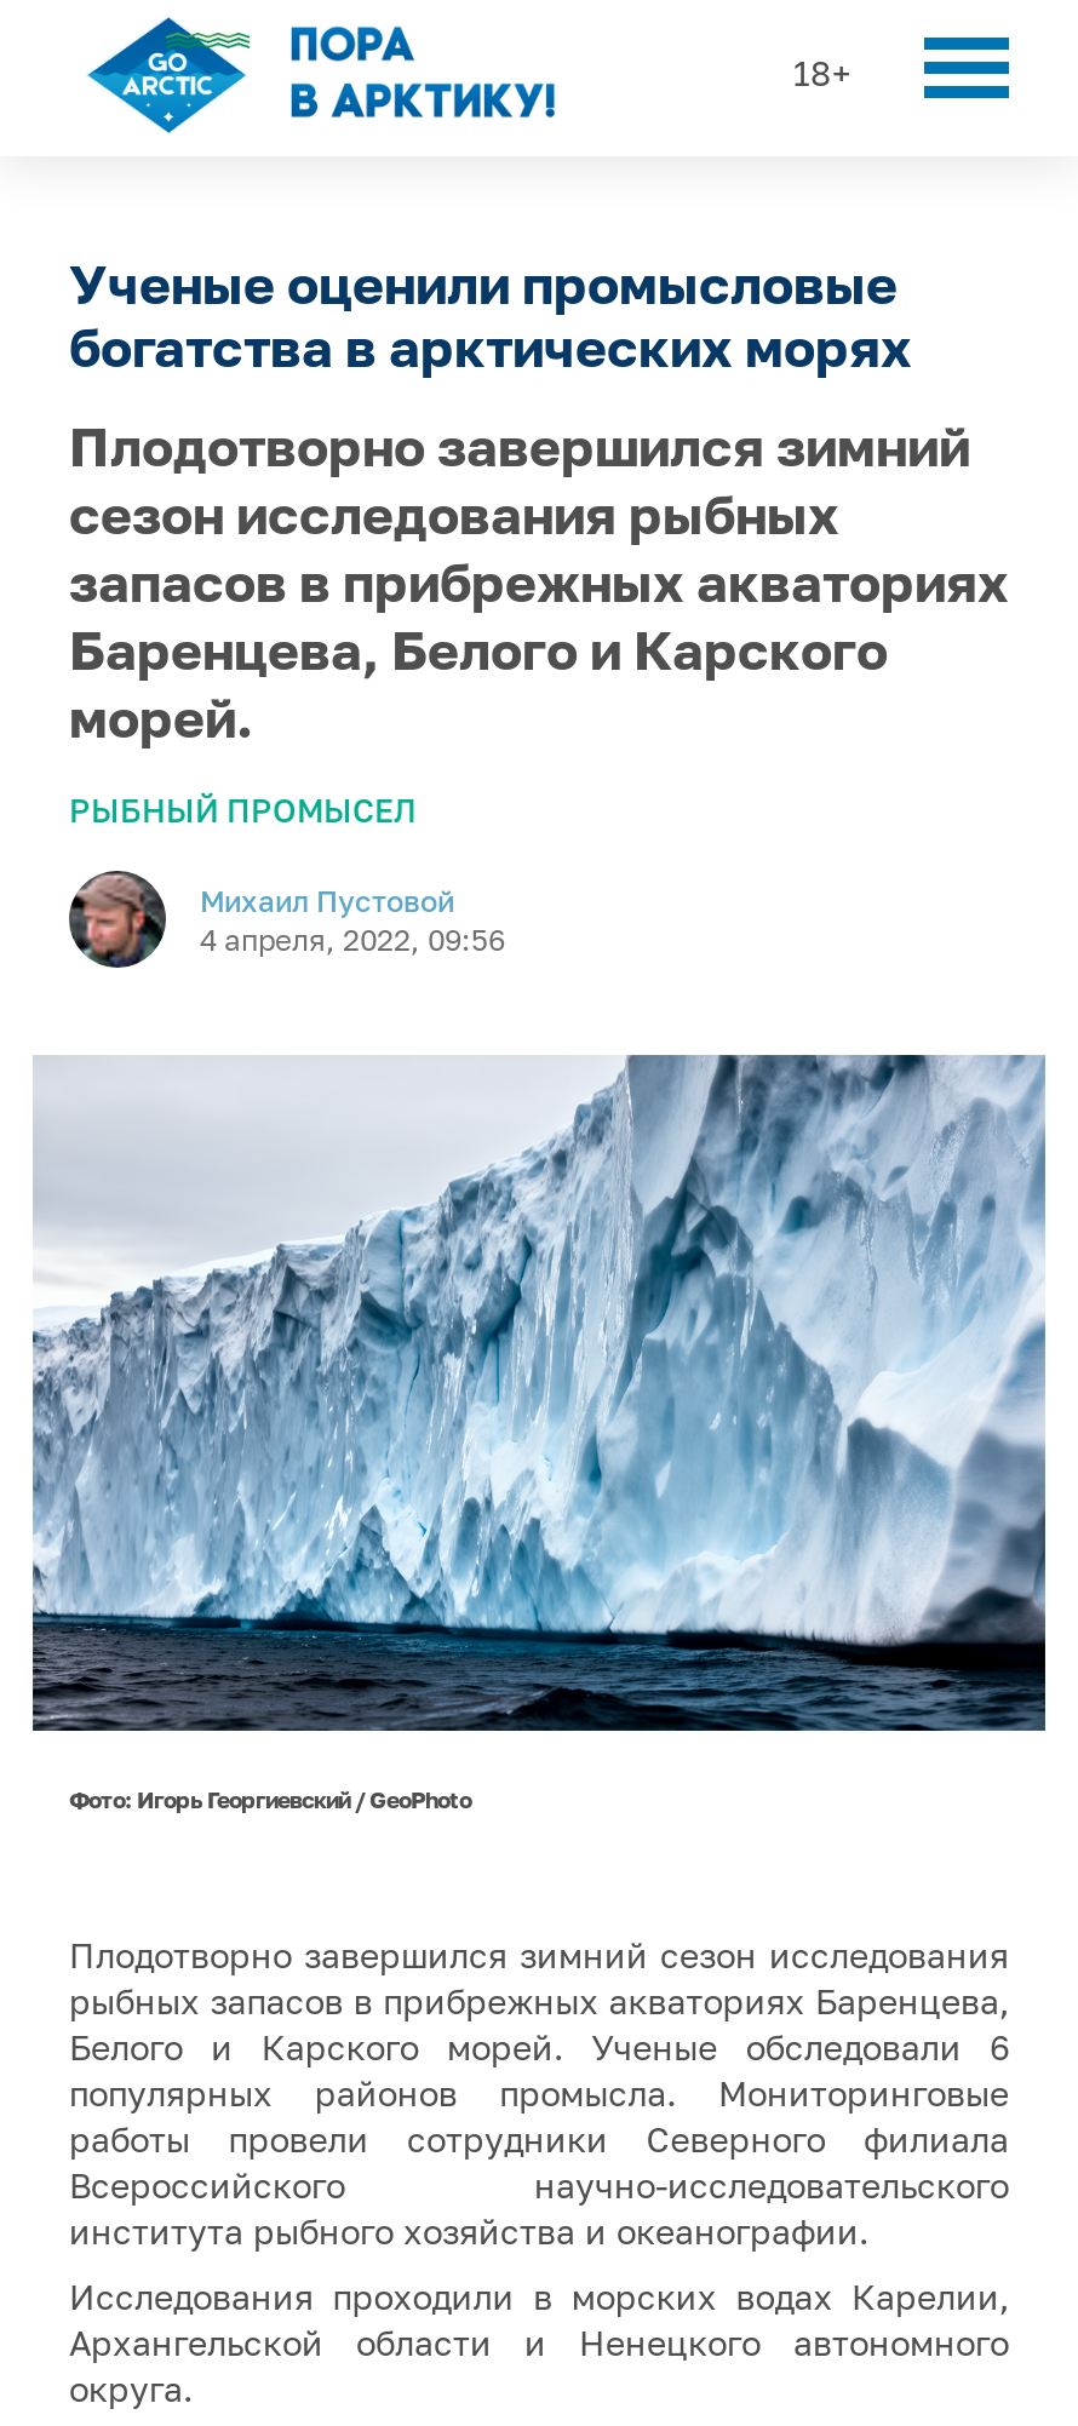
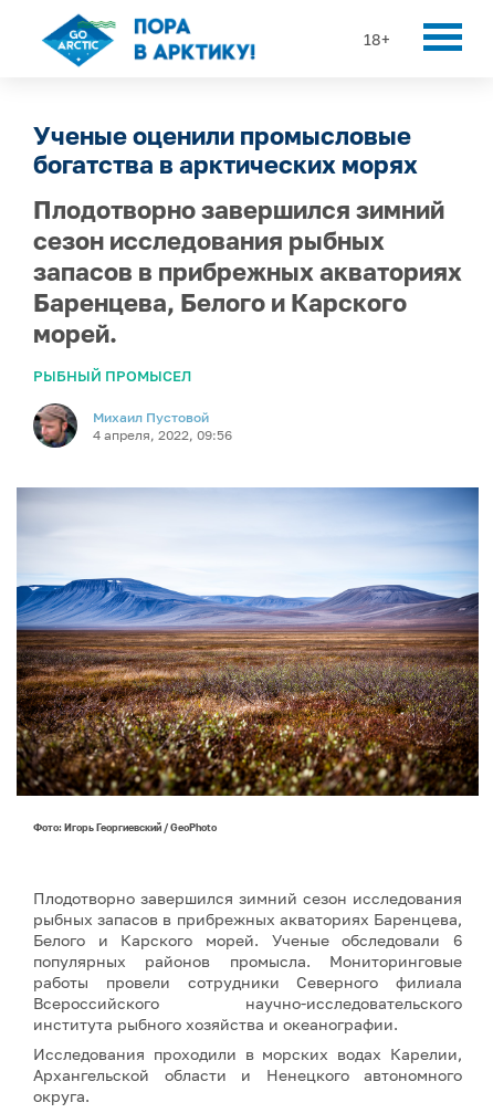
[30,1053,1048,1733] [image] -> [15,486,480,797] [image]

